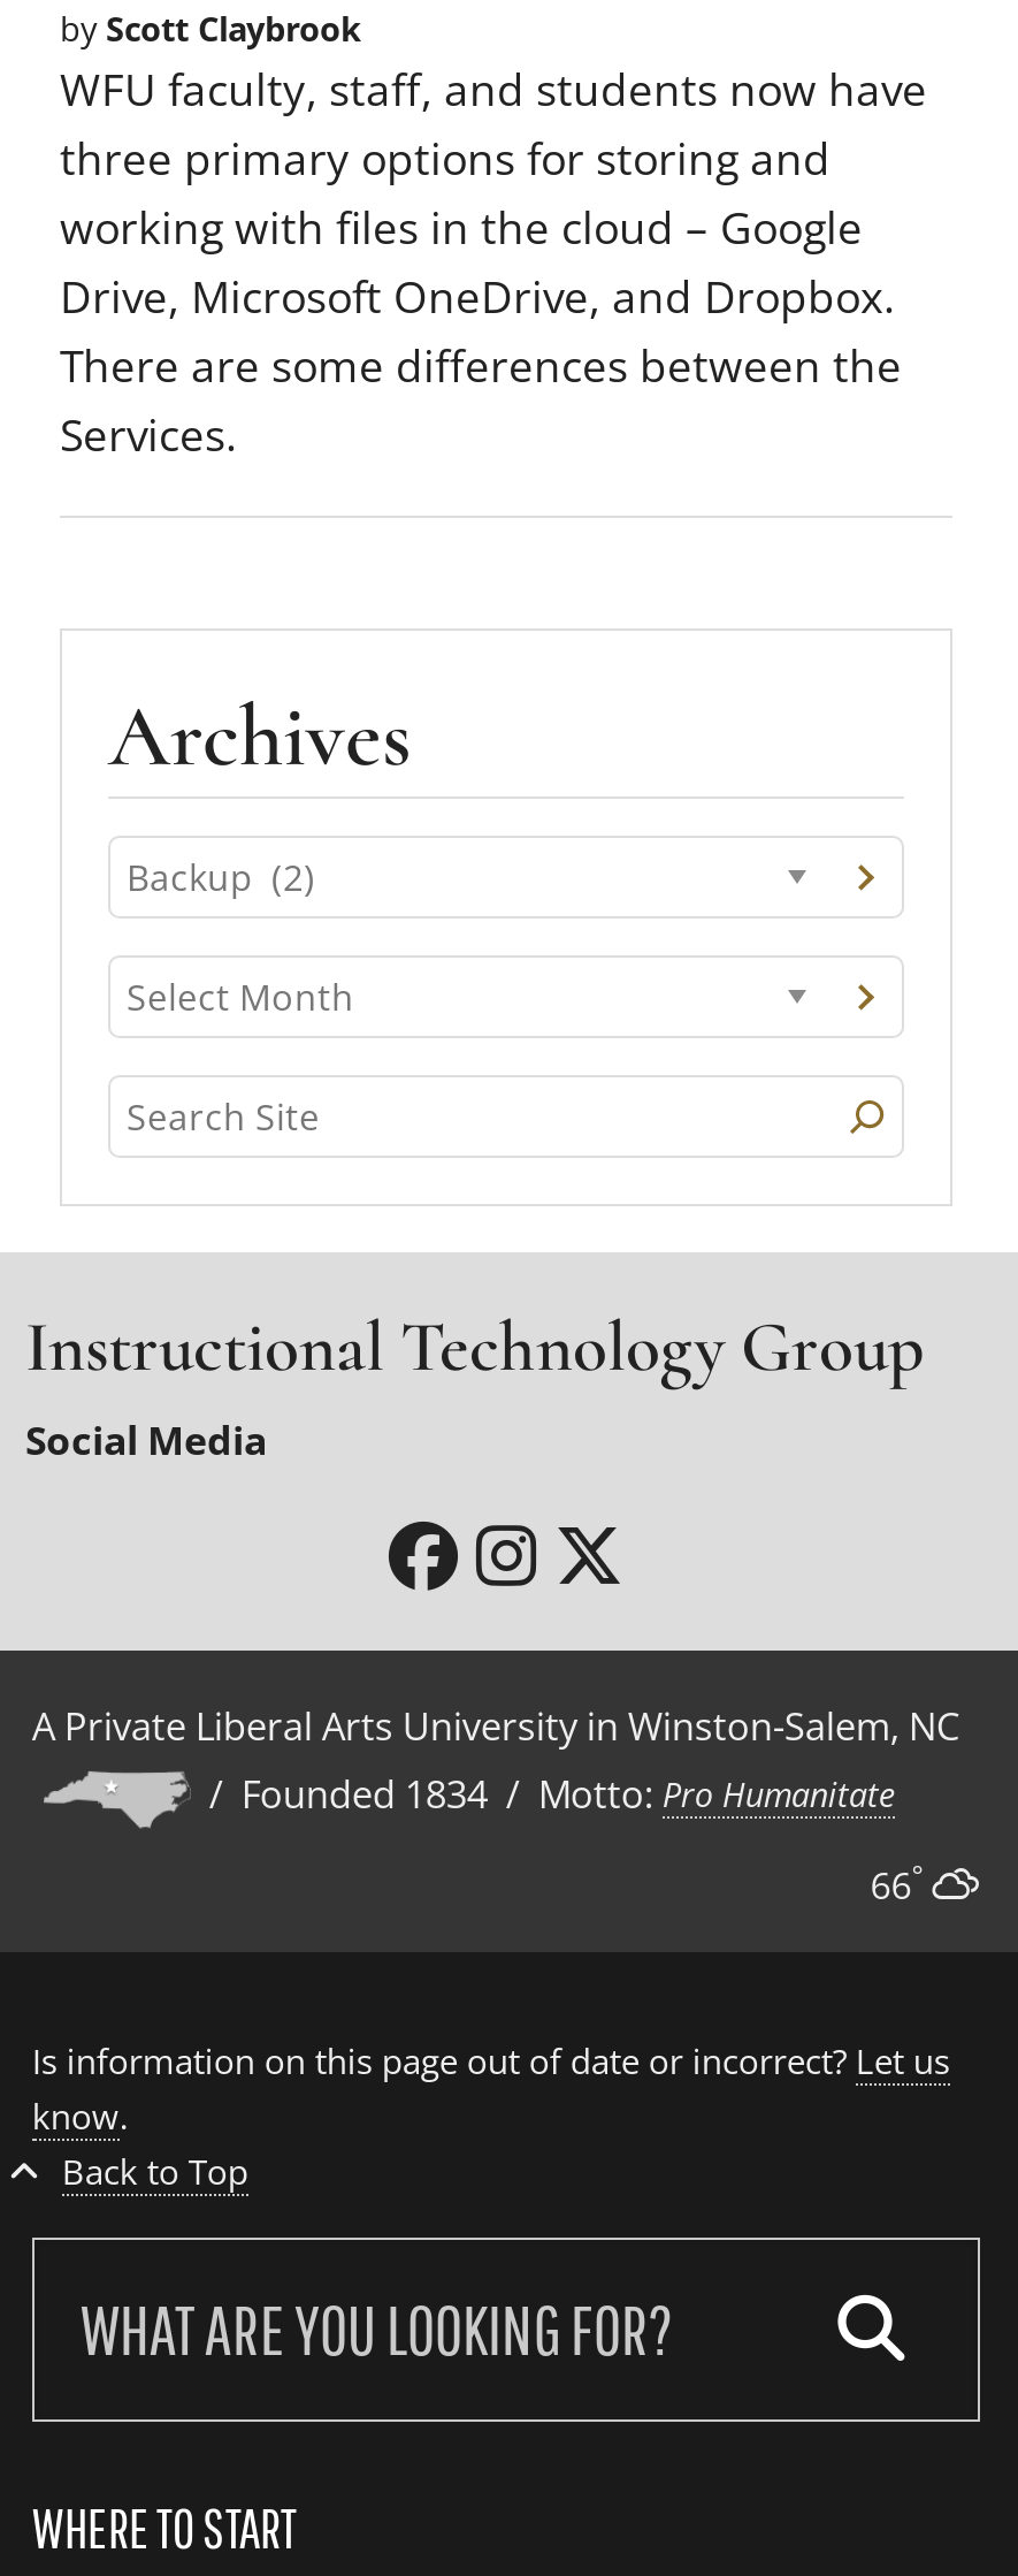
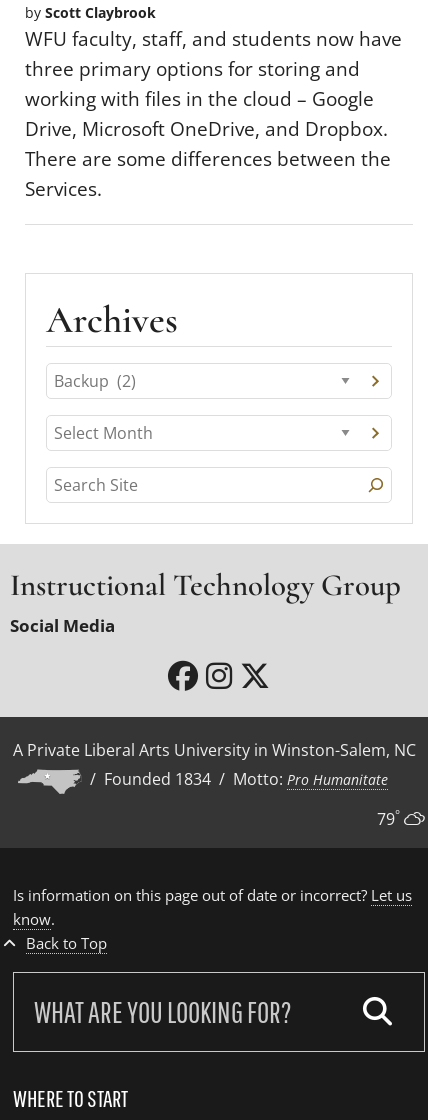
[870,1855,923,1910] 66° -> [377,806,400,830] 79°

